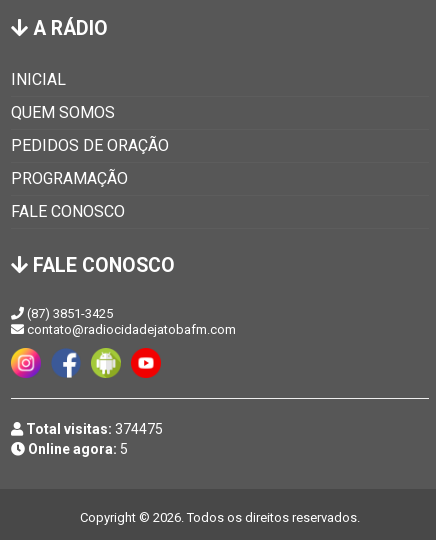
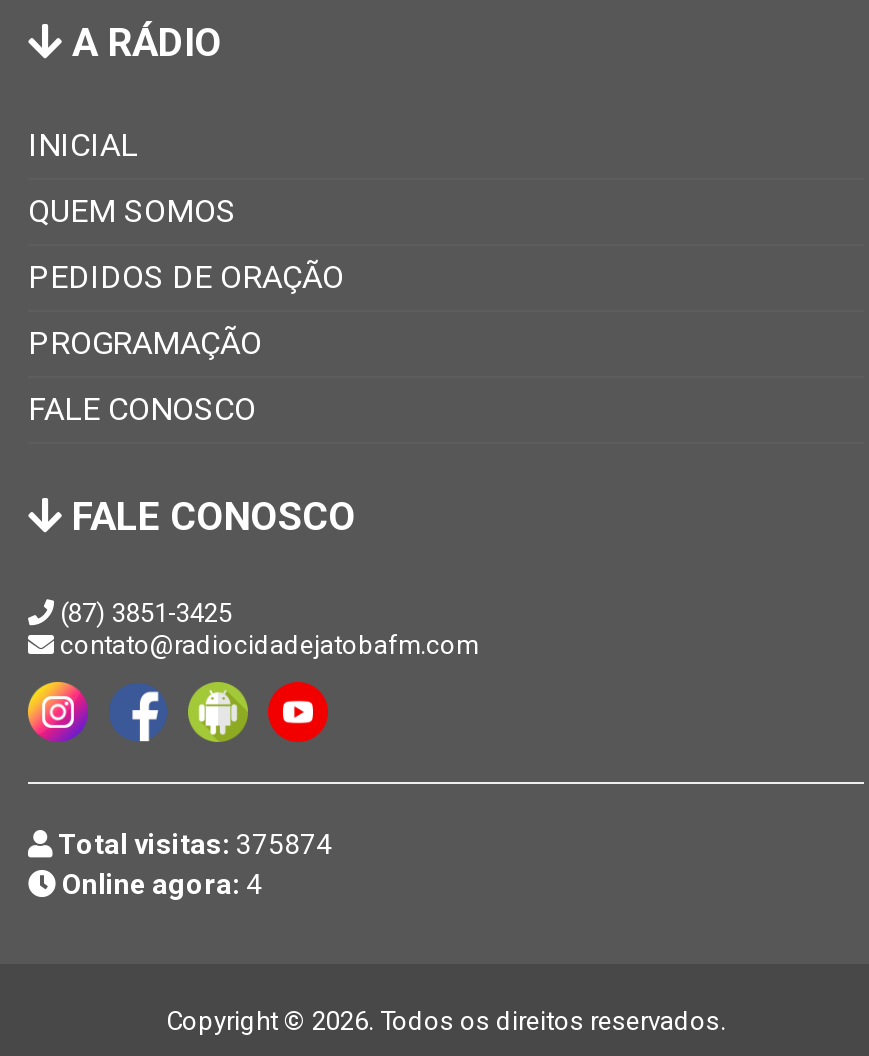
[23,421,163,437] Total visitas: 374475 -> [52,827,332,859] Total visitas: 375874
[25,441,128,457] Online agora: 5 -> [56,867,262,899] Online agora: 4

